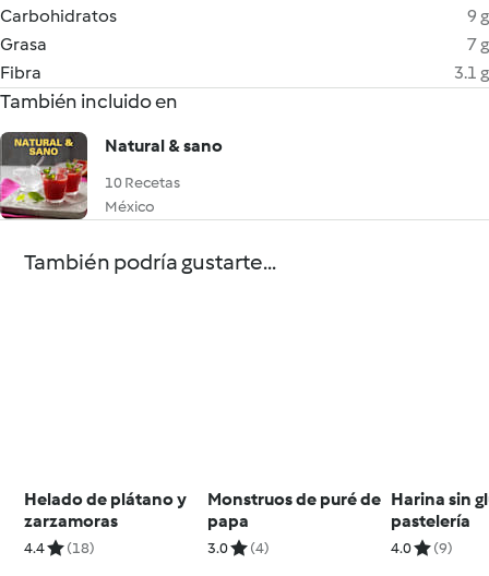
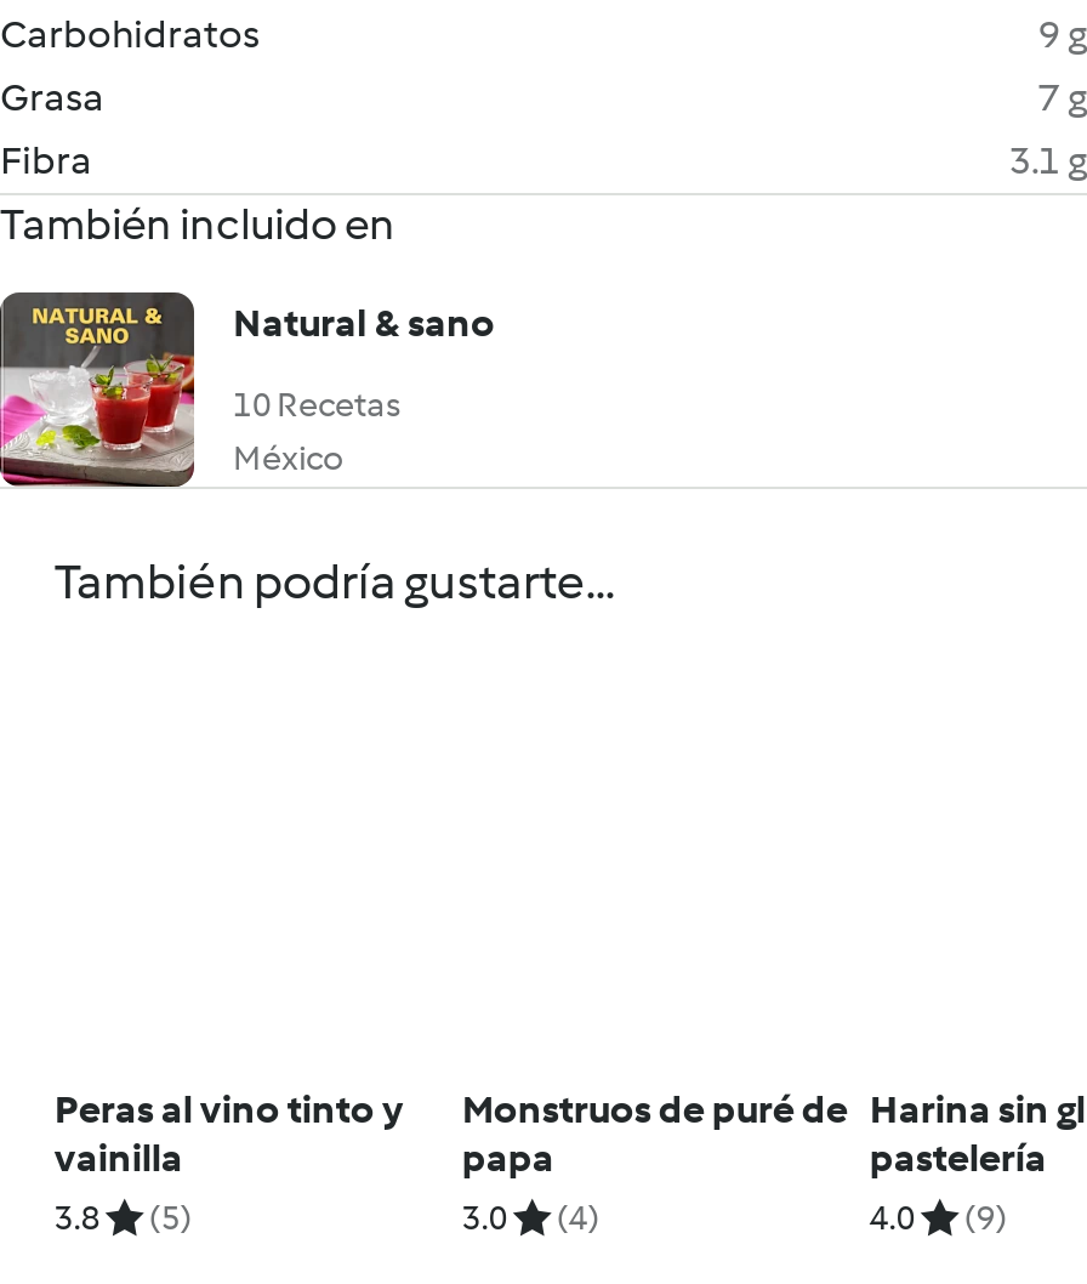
[24,489,187,557] Helado de plátano y | zarzamoras | 4.4 | (18) -> [54,1086,404,1239] Peras al vino tinto y | vainilla | 3.8 | (5)

